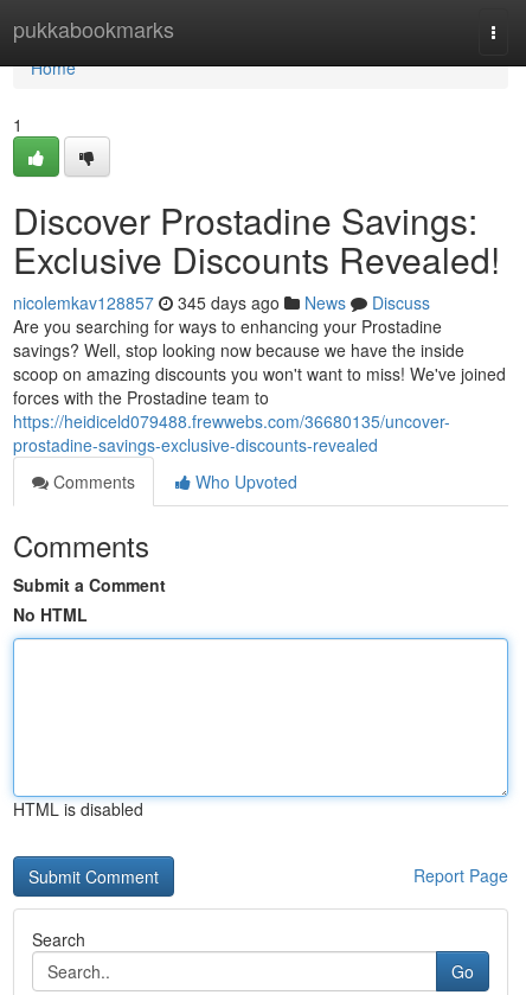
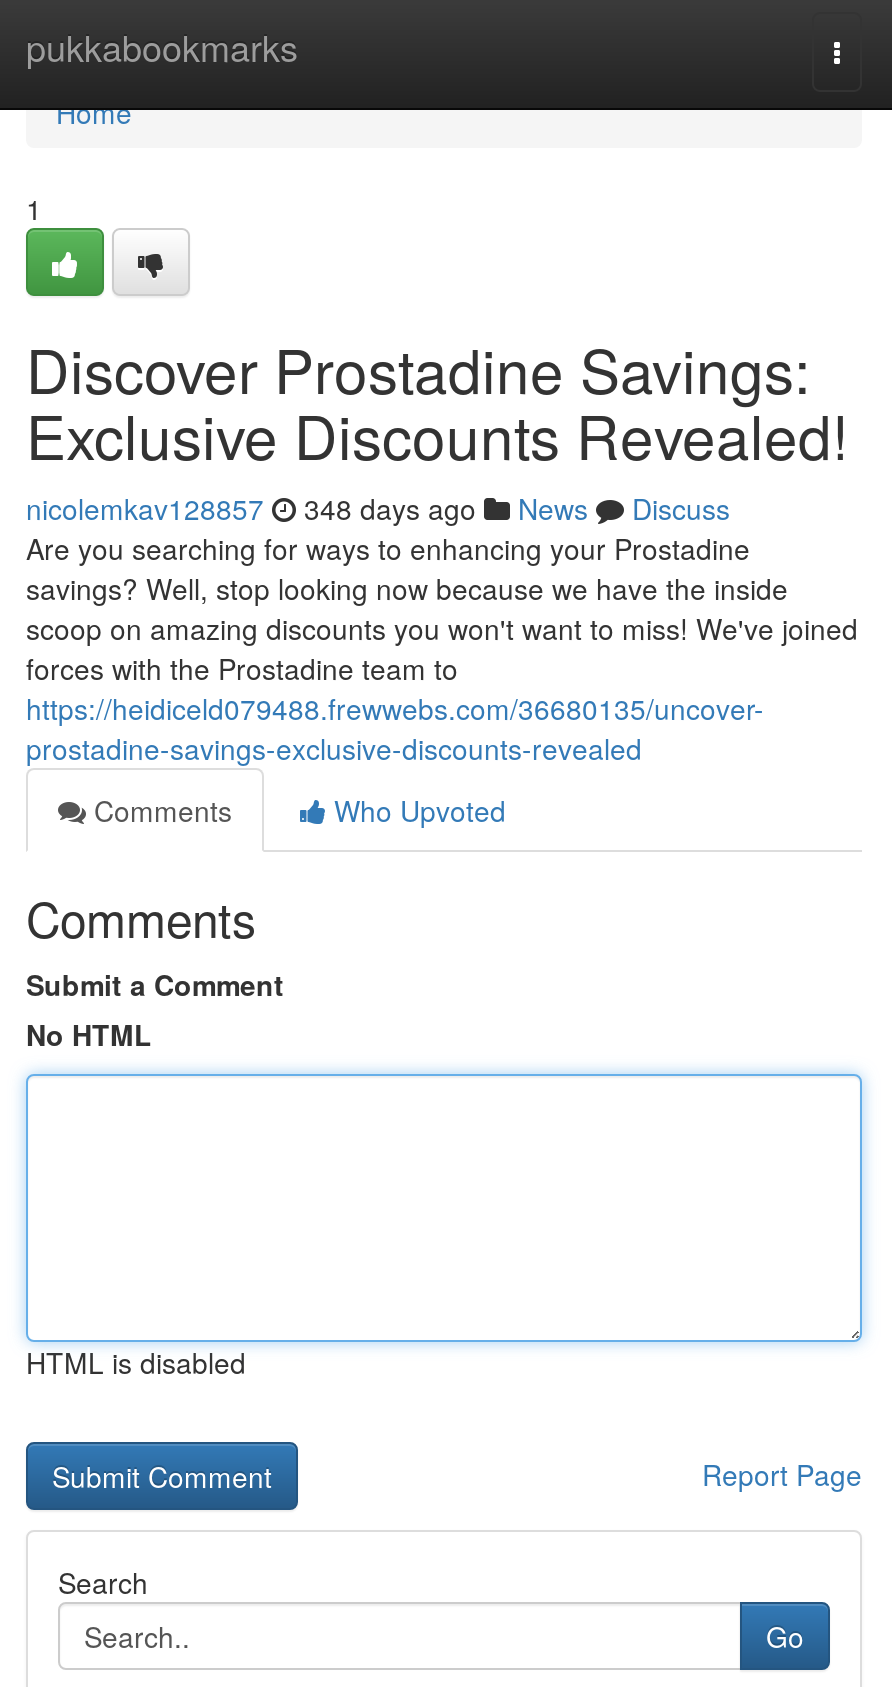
[13,291,430,314] nicolemkav128857 345 days ago News Discuss -> [26,488,730,528] nicolemkav128857 348 days ago News Discuss

